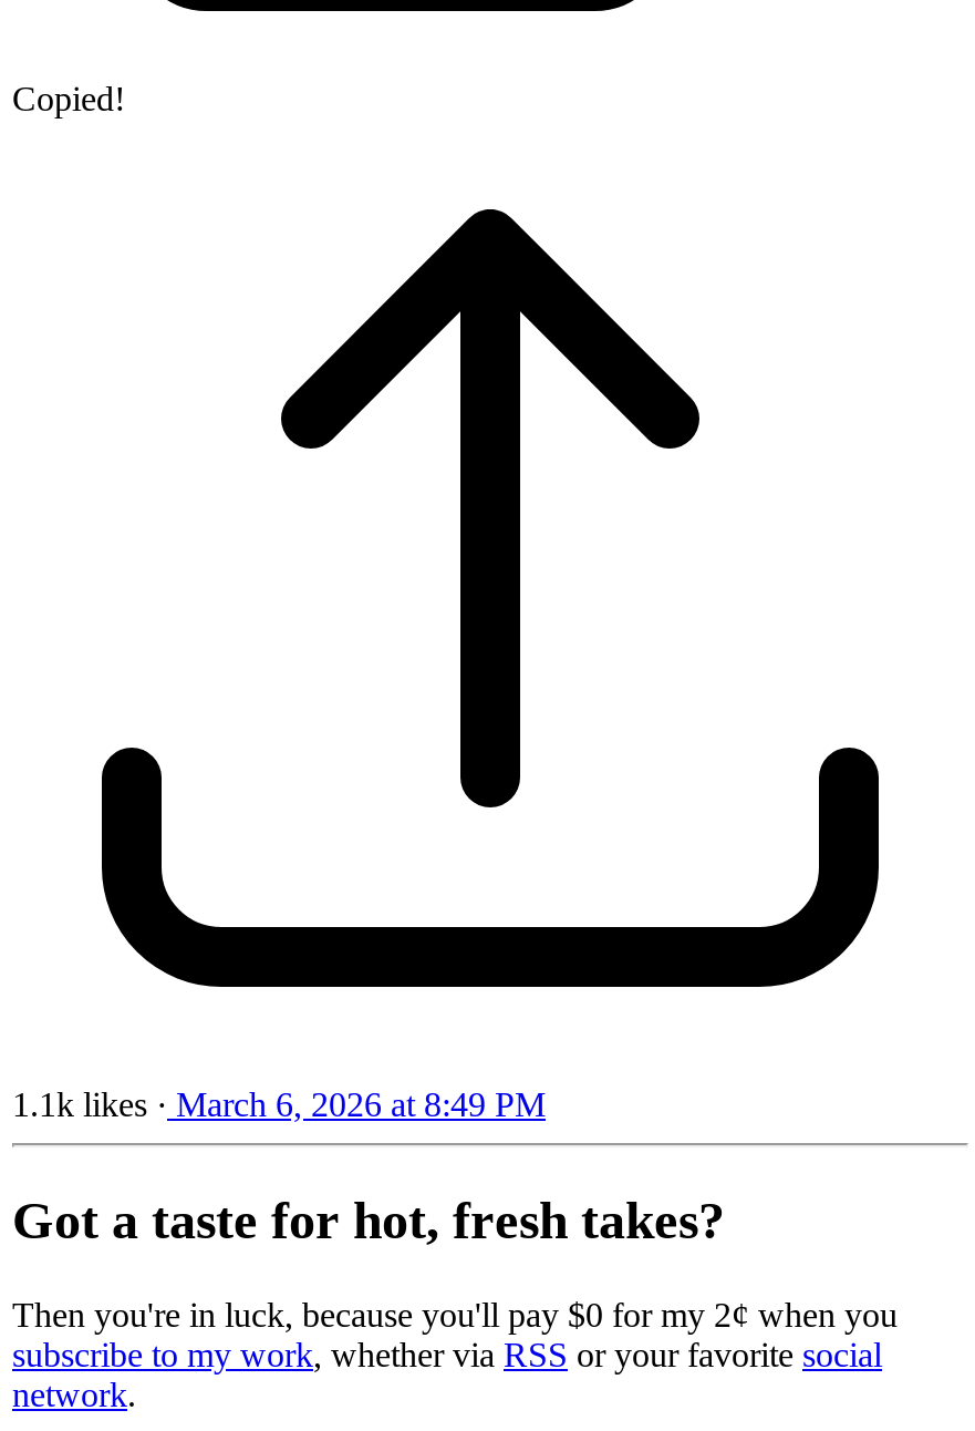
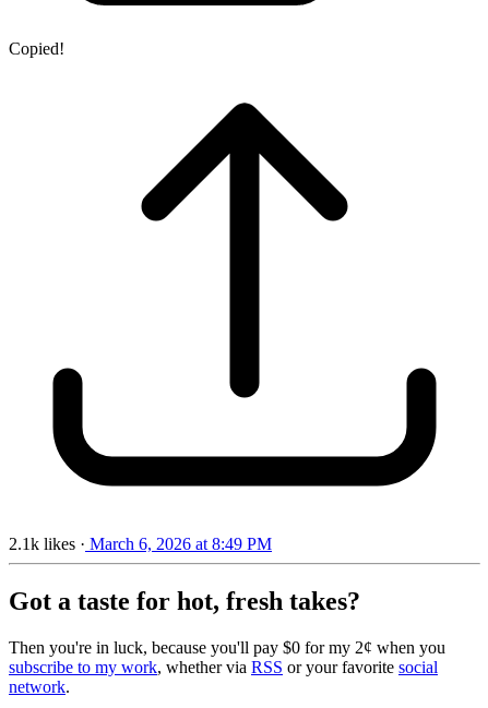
[12,1085,546,1123] 1.1k likes · March 6, 2026 at 8:49 PM -> [9,535,272,553] 2.1k likes · March 6, 2026 at 8:49 PM

